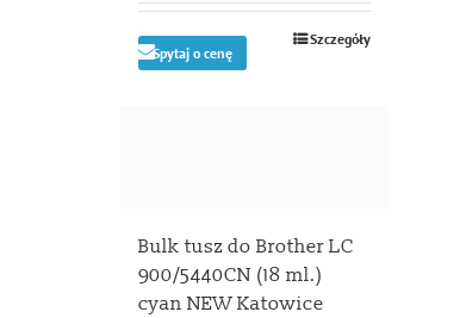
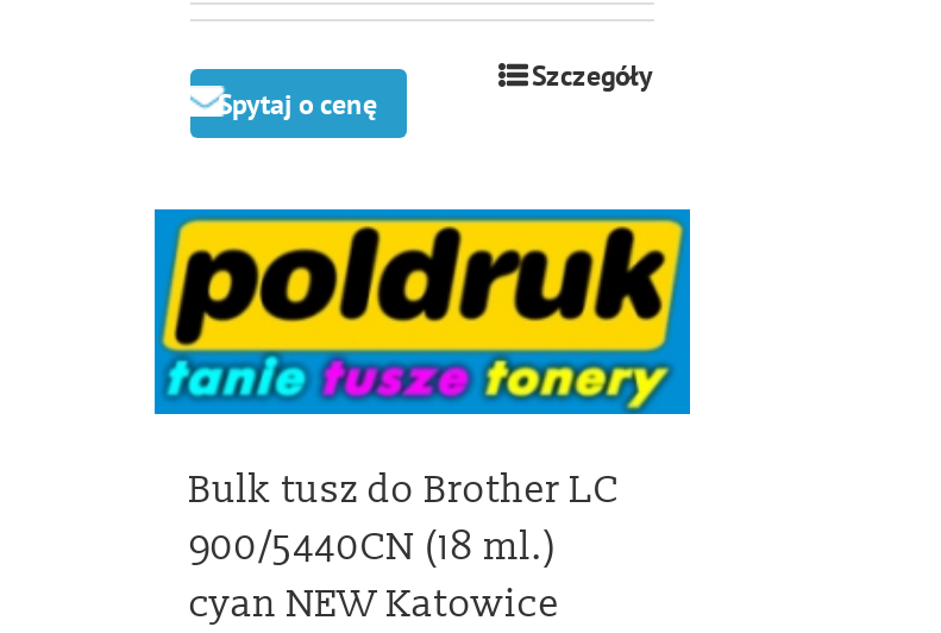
none -> [152,207,692,416] [image]

